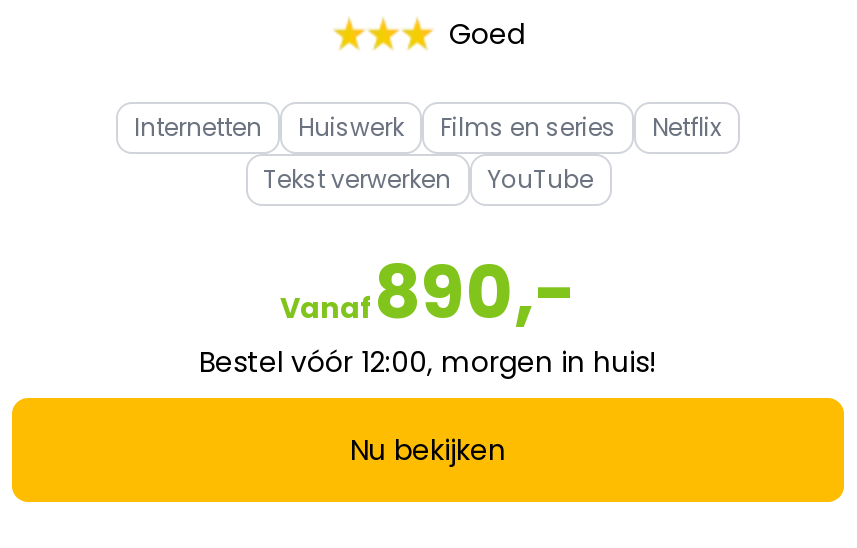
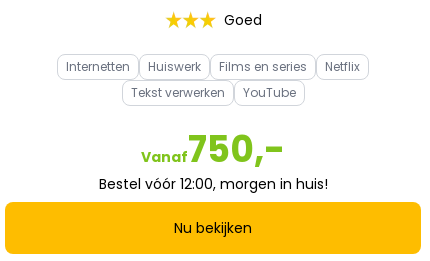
[280,243,576,345] Vanaf890,- -> [141,124,285,175] Vanaf750,-

